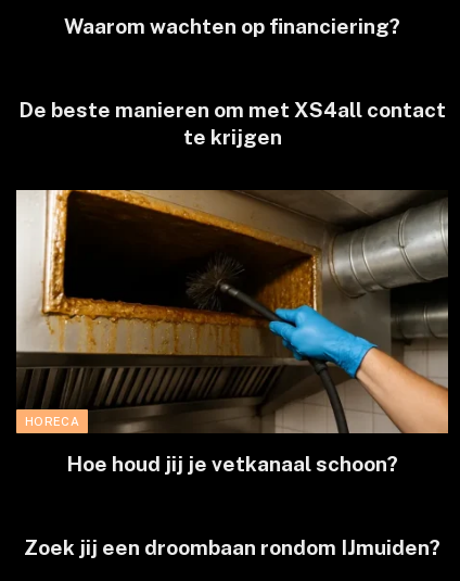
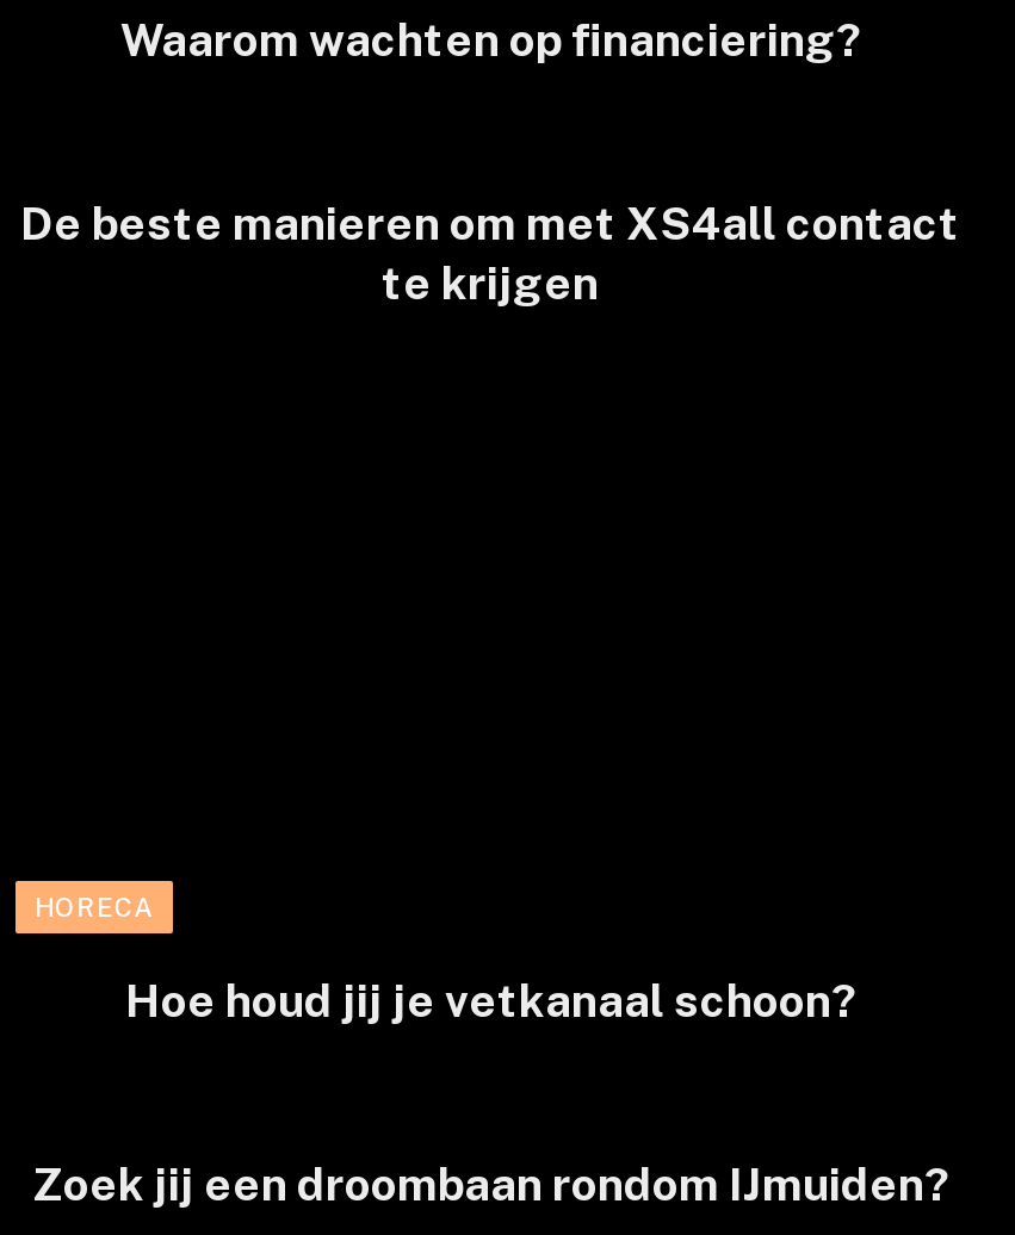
[15,189,449,434] [image] -> none

